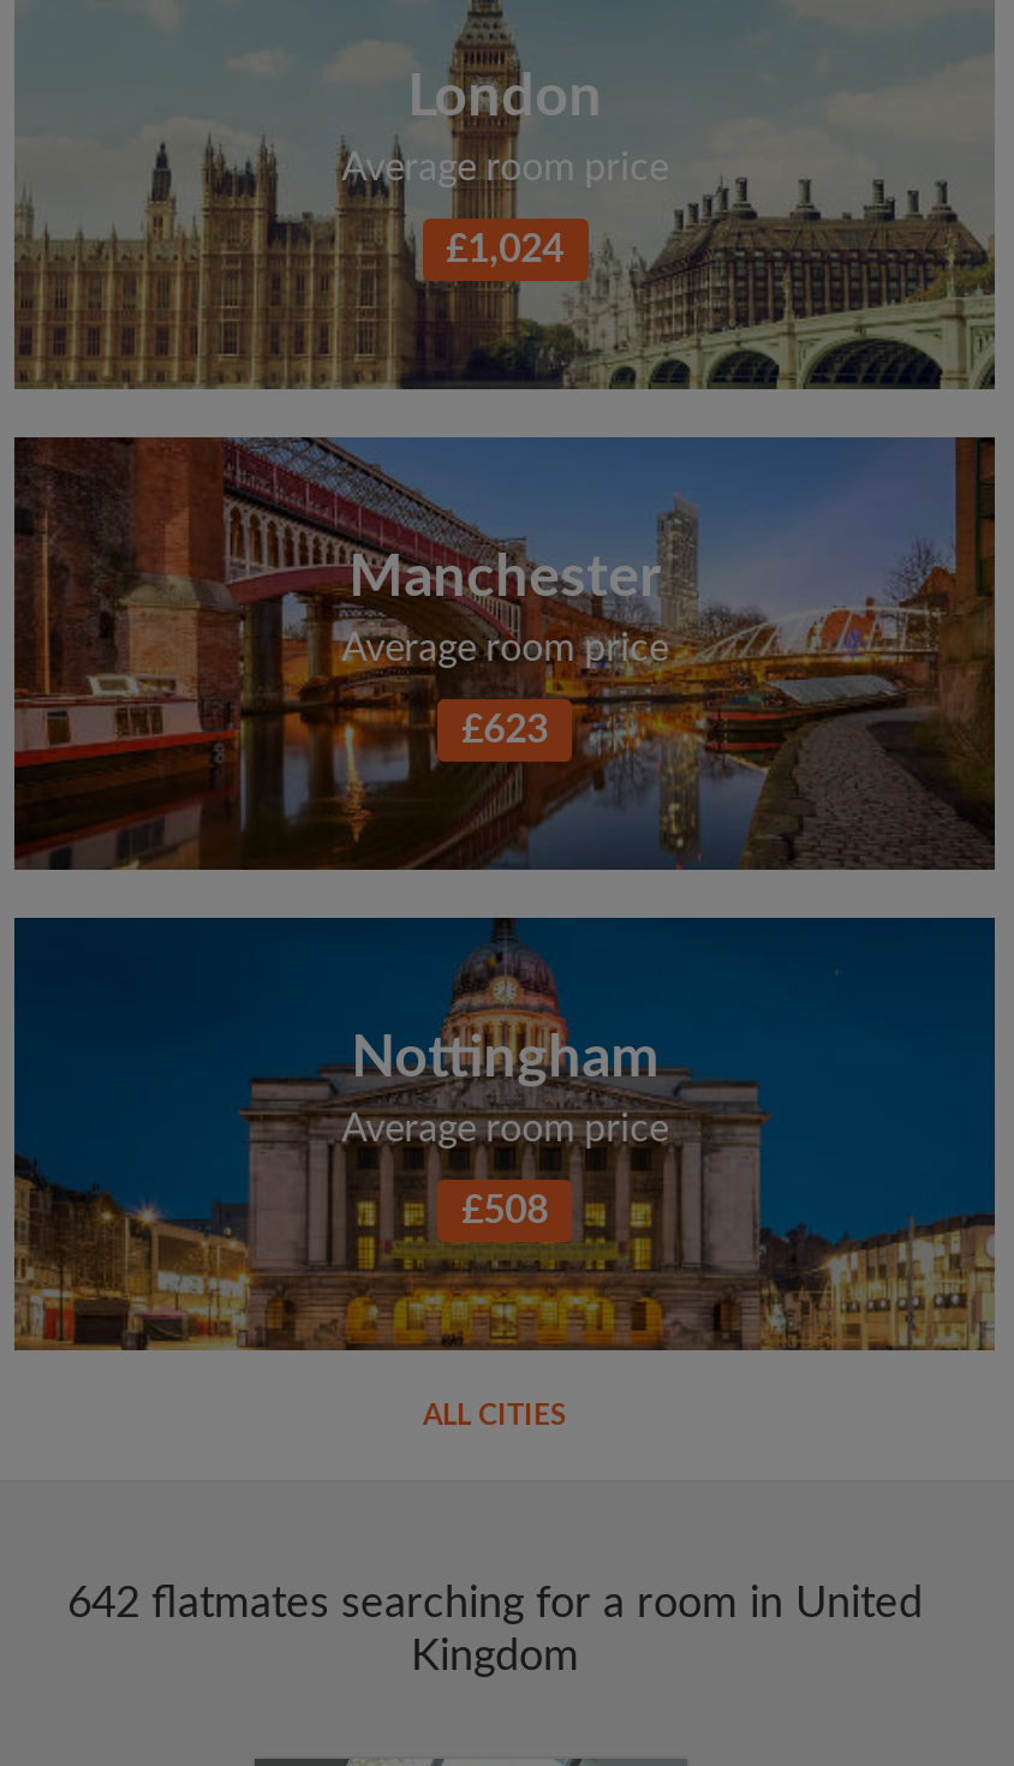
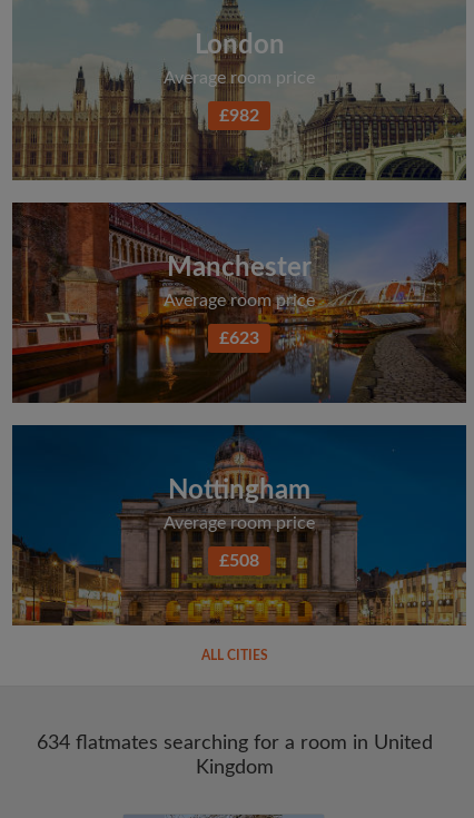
[446,231,564,270] £1,024 -> [219,107,259,125] £982
[67,1584,923,1627] 642 flatmates searching for a room in United -> [37,734,433,754] 634 flatmates searching for a room in United

